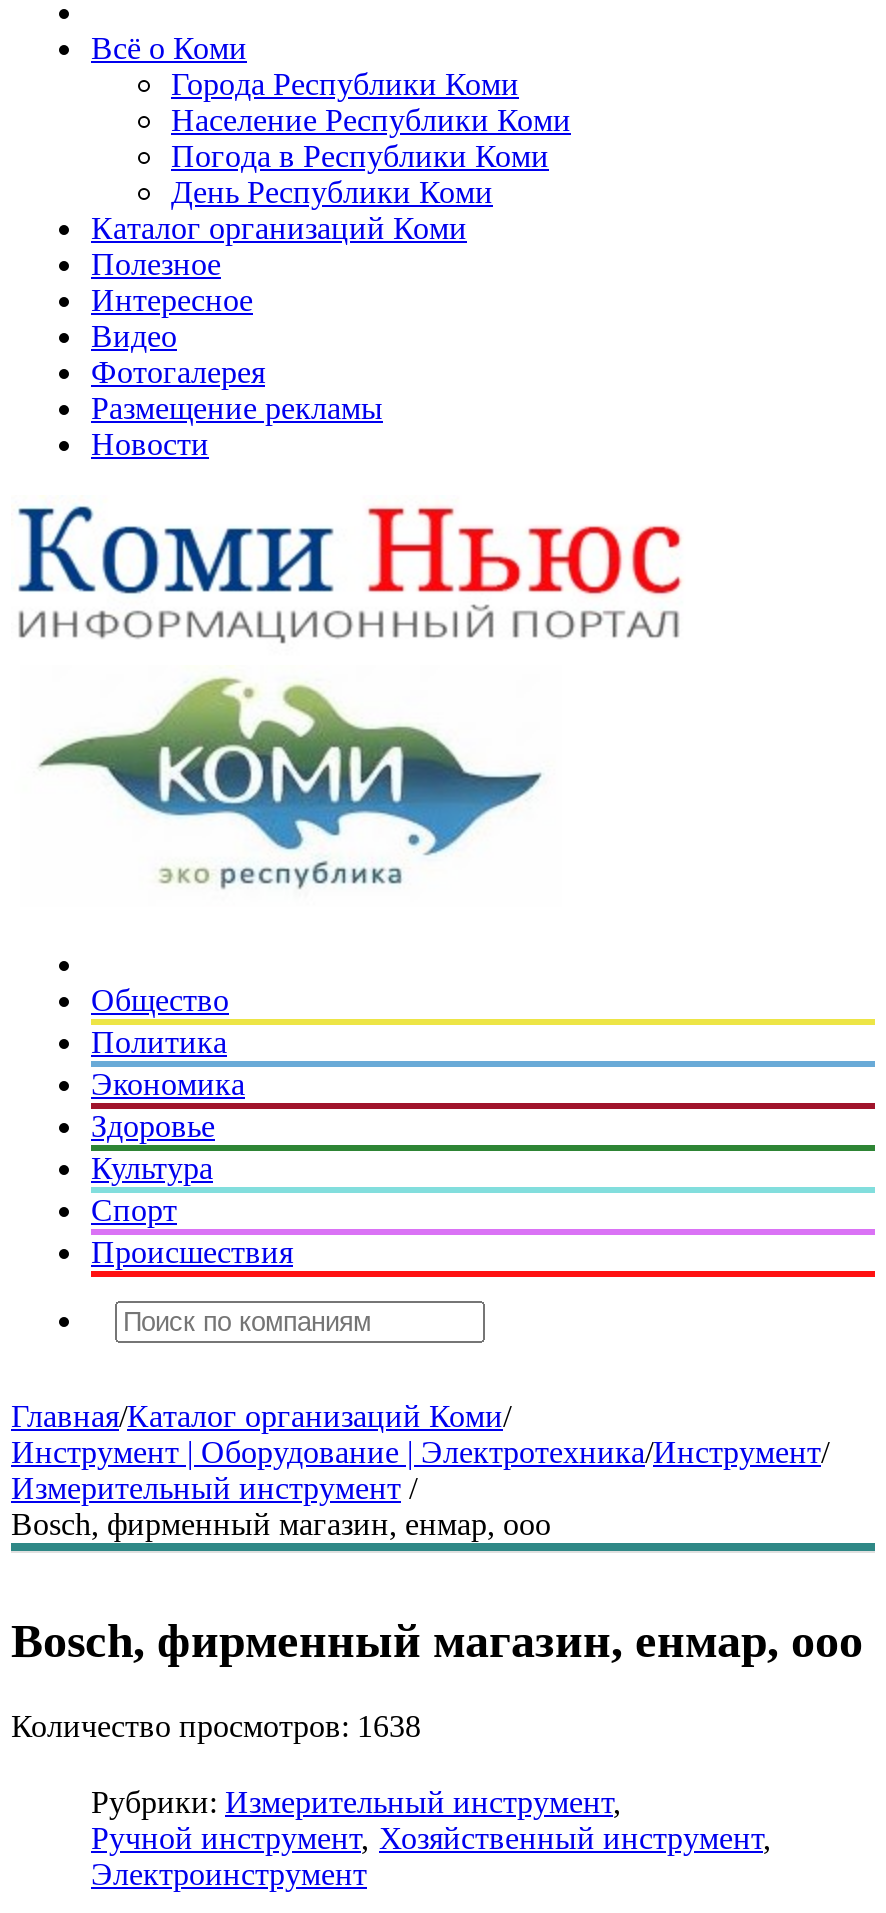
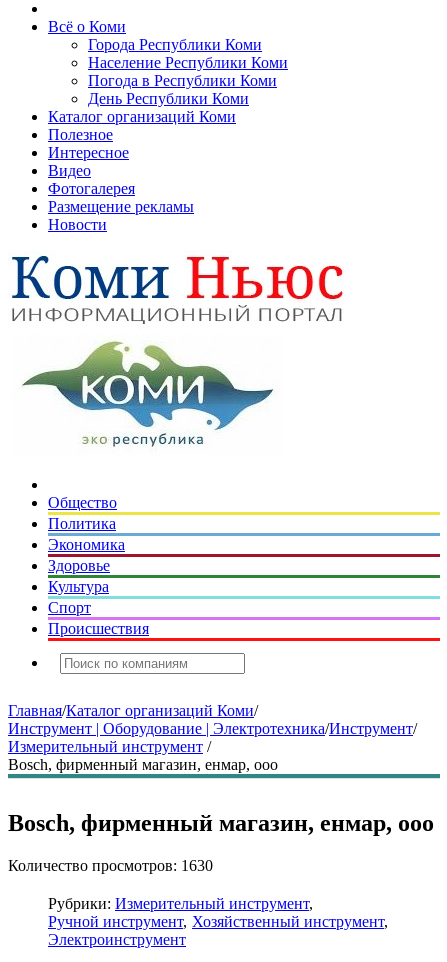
[11,1709,421,1743] Количество просмотров: 1638 -> [8,857,213,874] Количество просмотров: 1630

